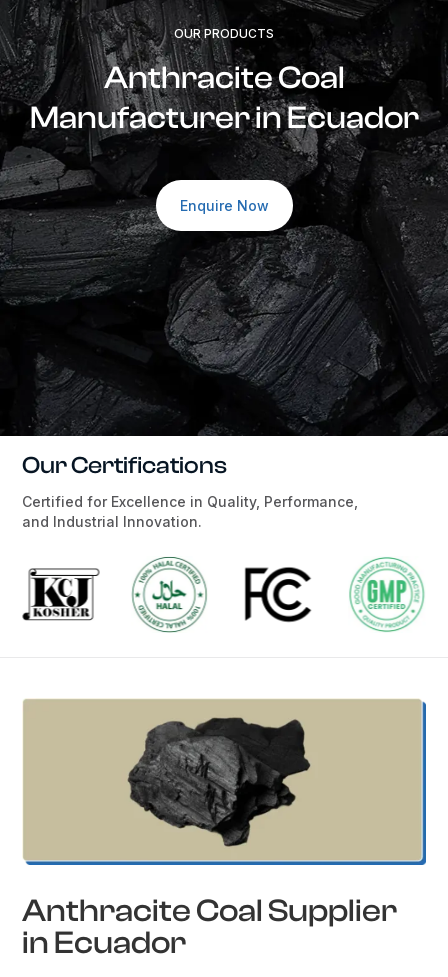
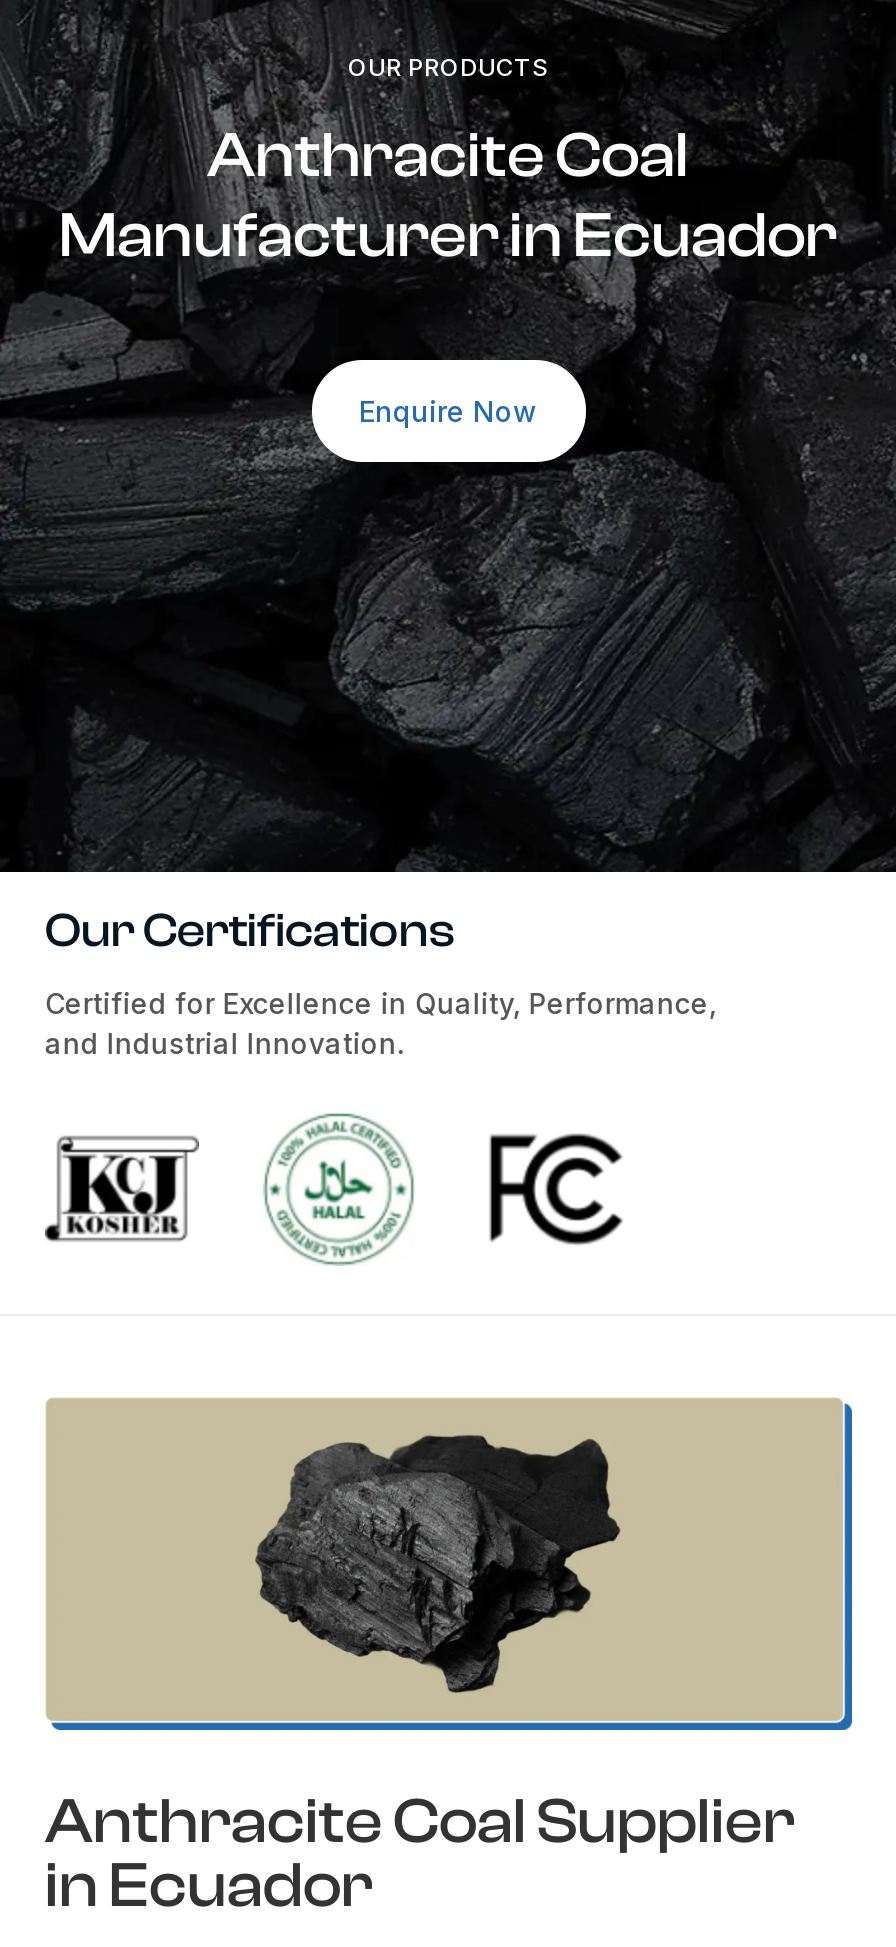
[349,556,425,633] [image] -> none

